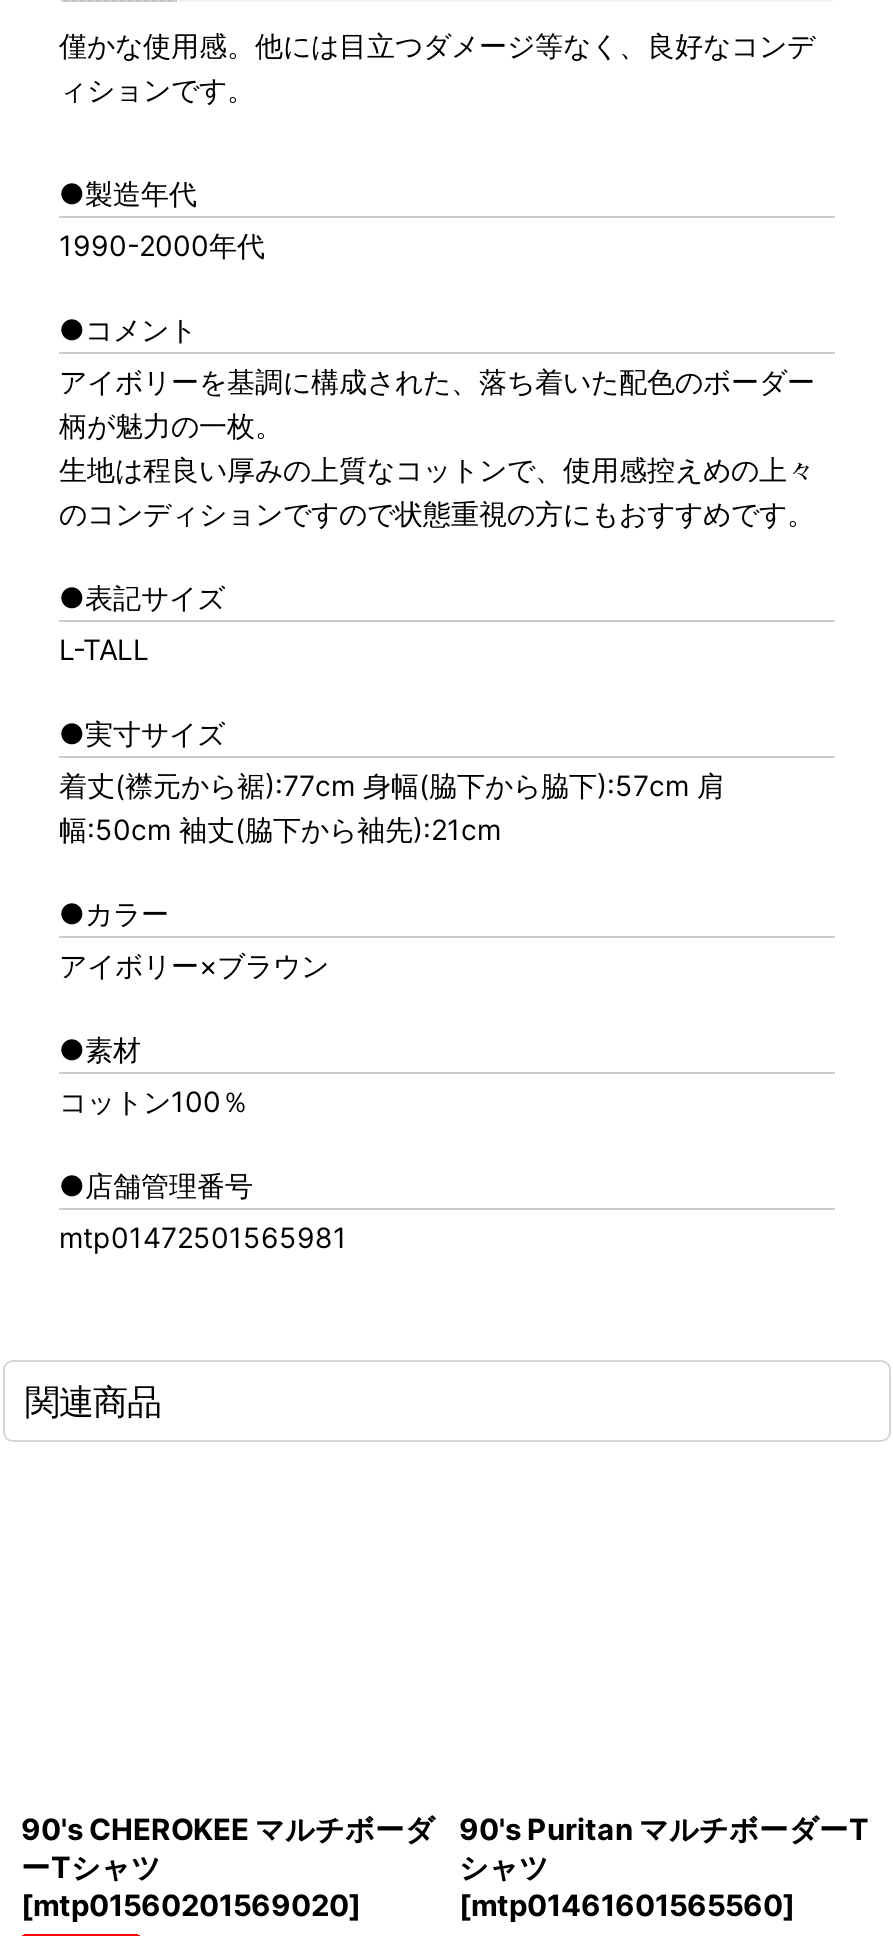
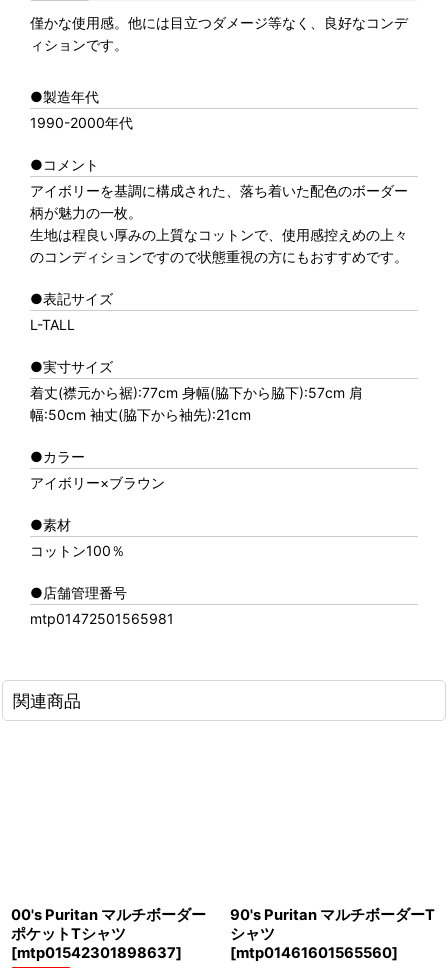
[21,1812,435,1924] 90's CHEROKEE マルチボーダ | ーTシャツ | [mtp01560201569020] -> [11,906,206,962] 00's Puritan マルチボーダー | ポケットTシャツ | [mtp01542301898637]

